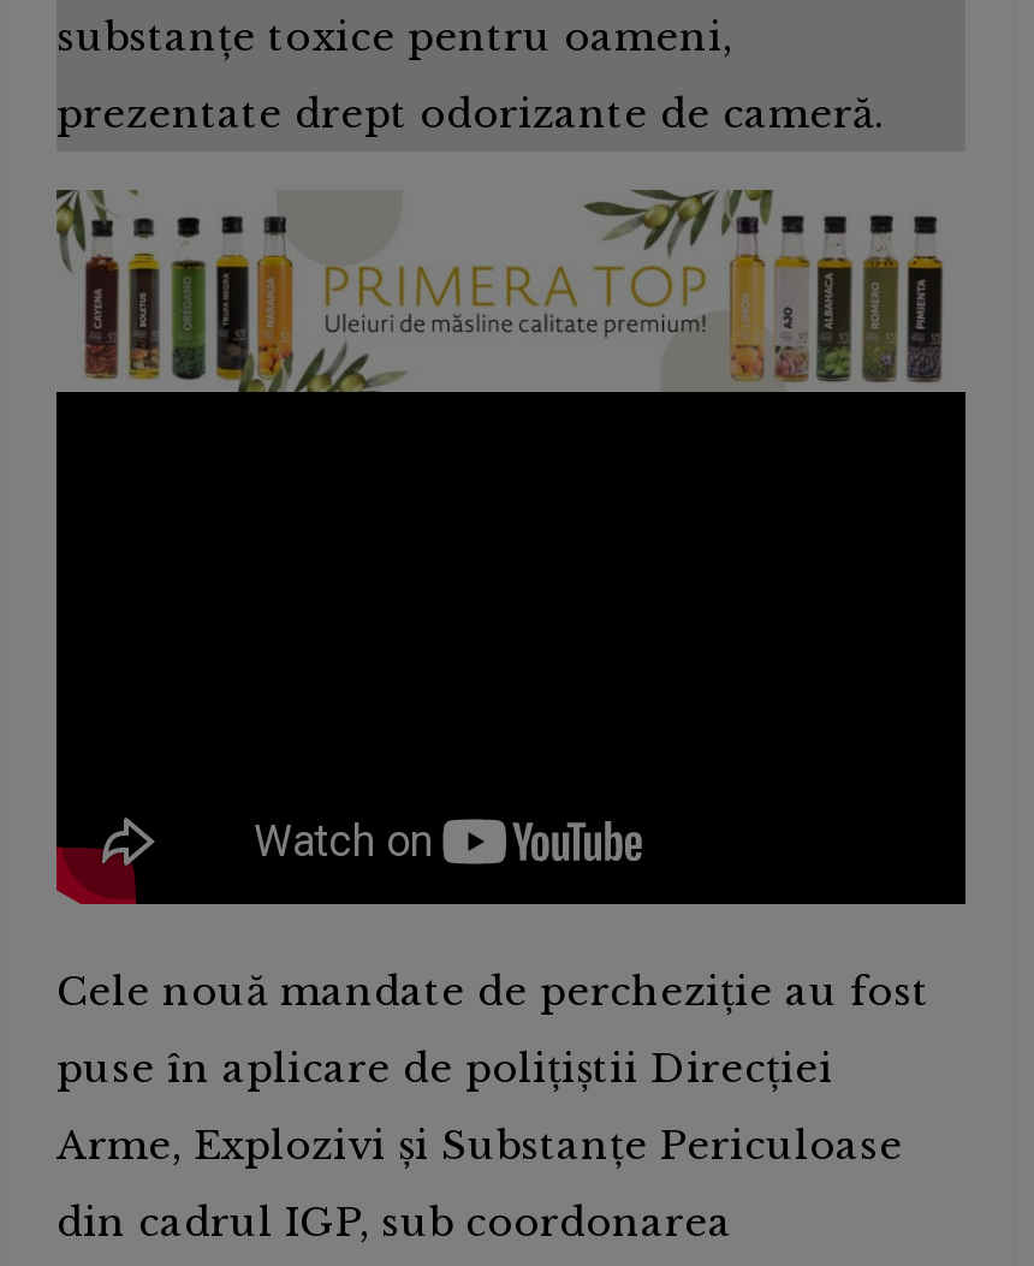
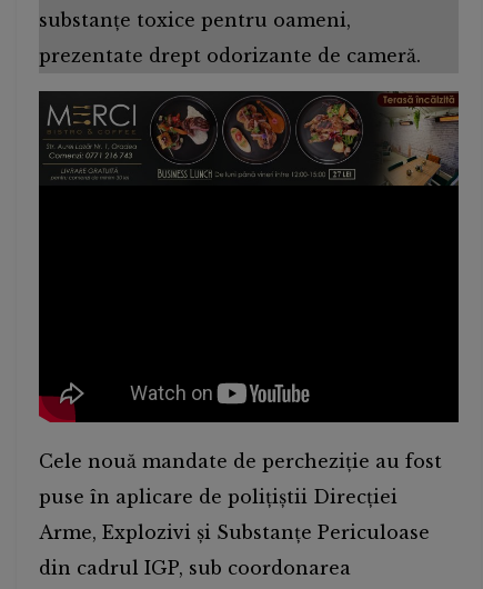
[54,188,965,394] [image] -> [38,90,460,187] [image]

